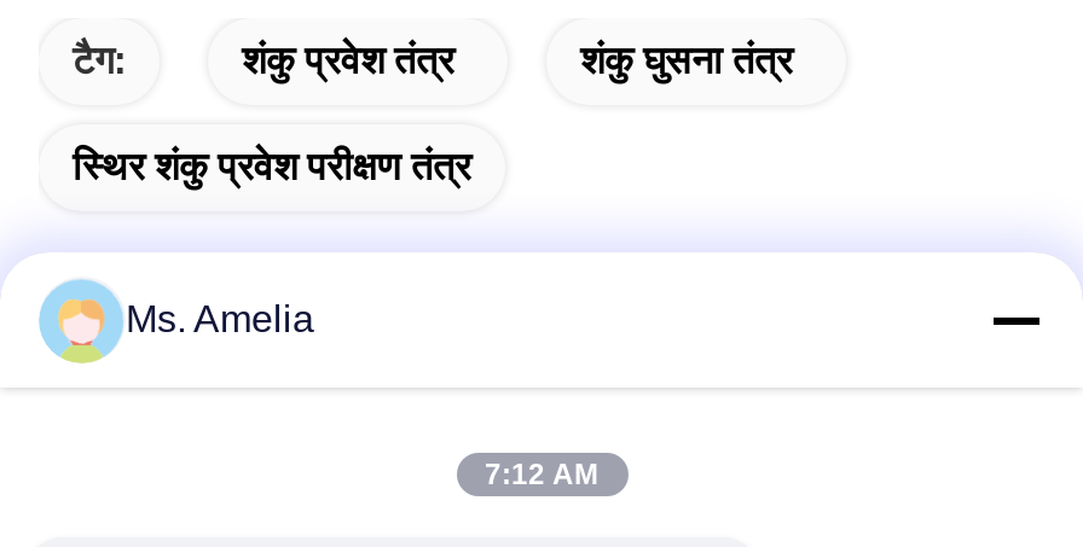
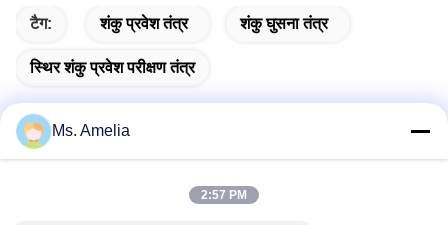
[485,458,598,491] 7:12 AM -> [201,188,247,202] 2:57 PM

